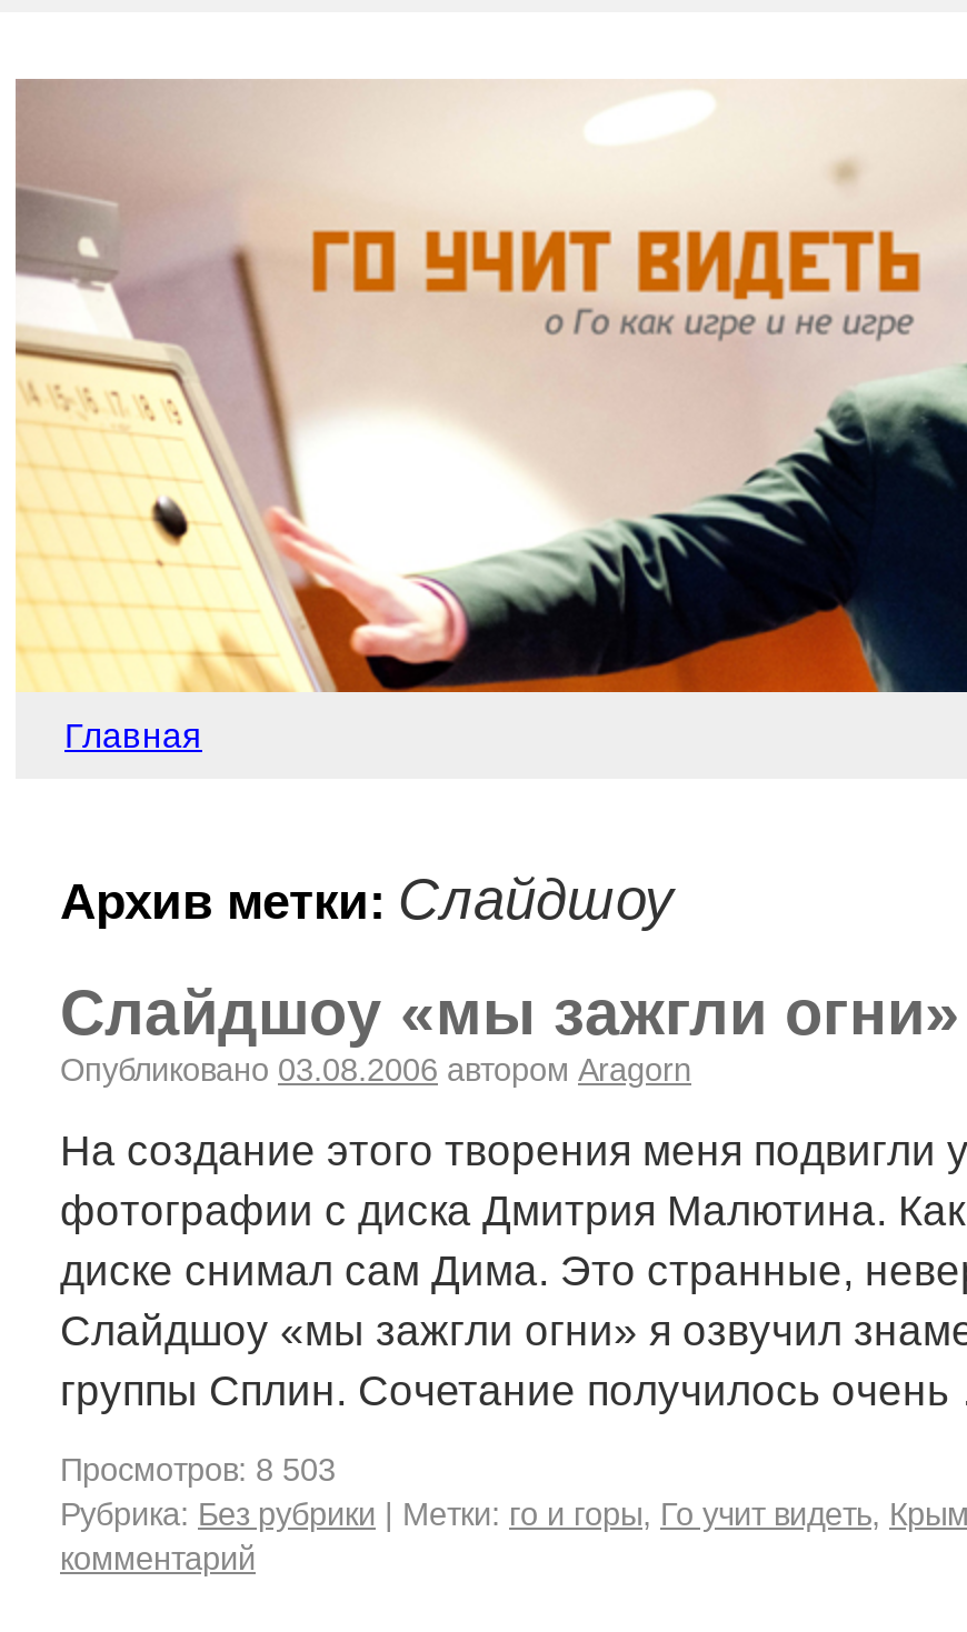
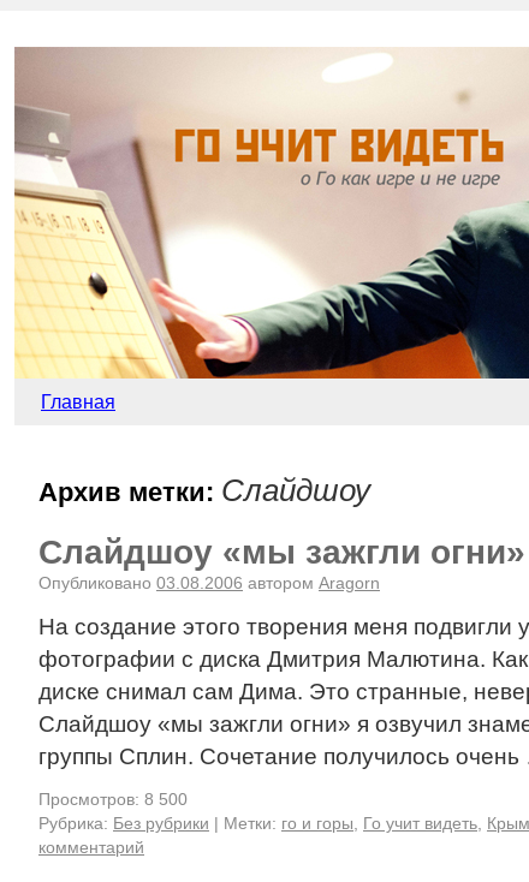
[60,1452,336,1488] Просмотров: 8 503 -> [38,789,188,809] Просмотров: 8 500

